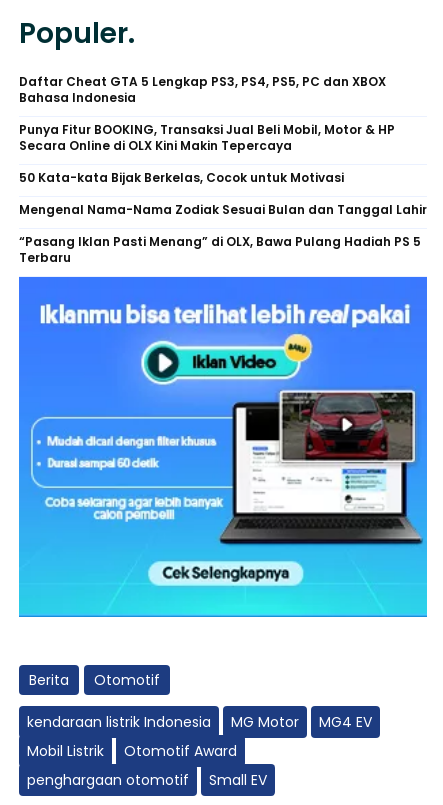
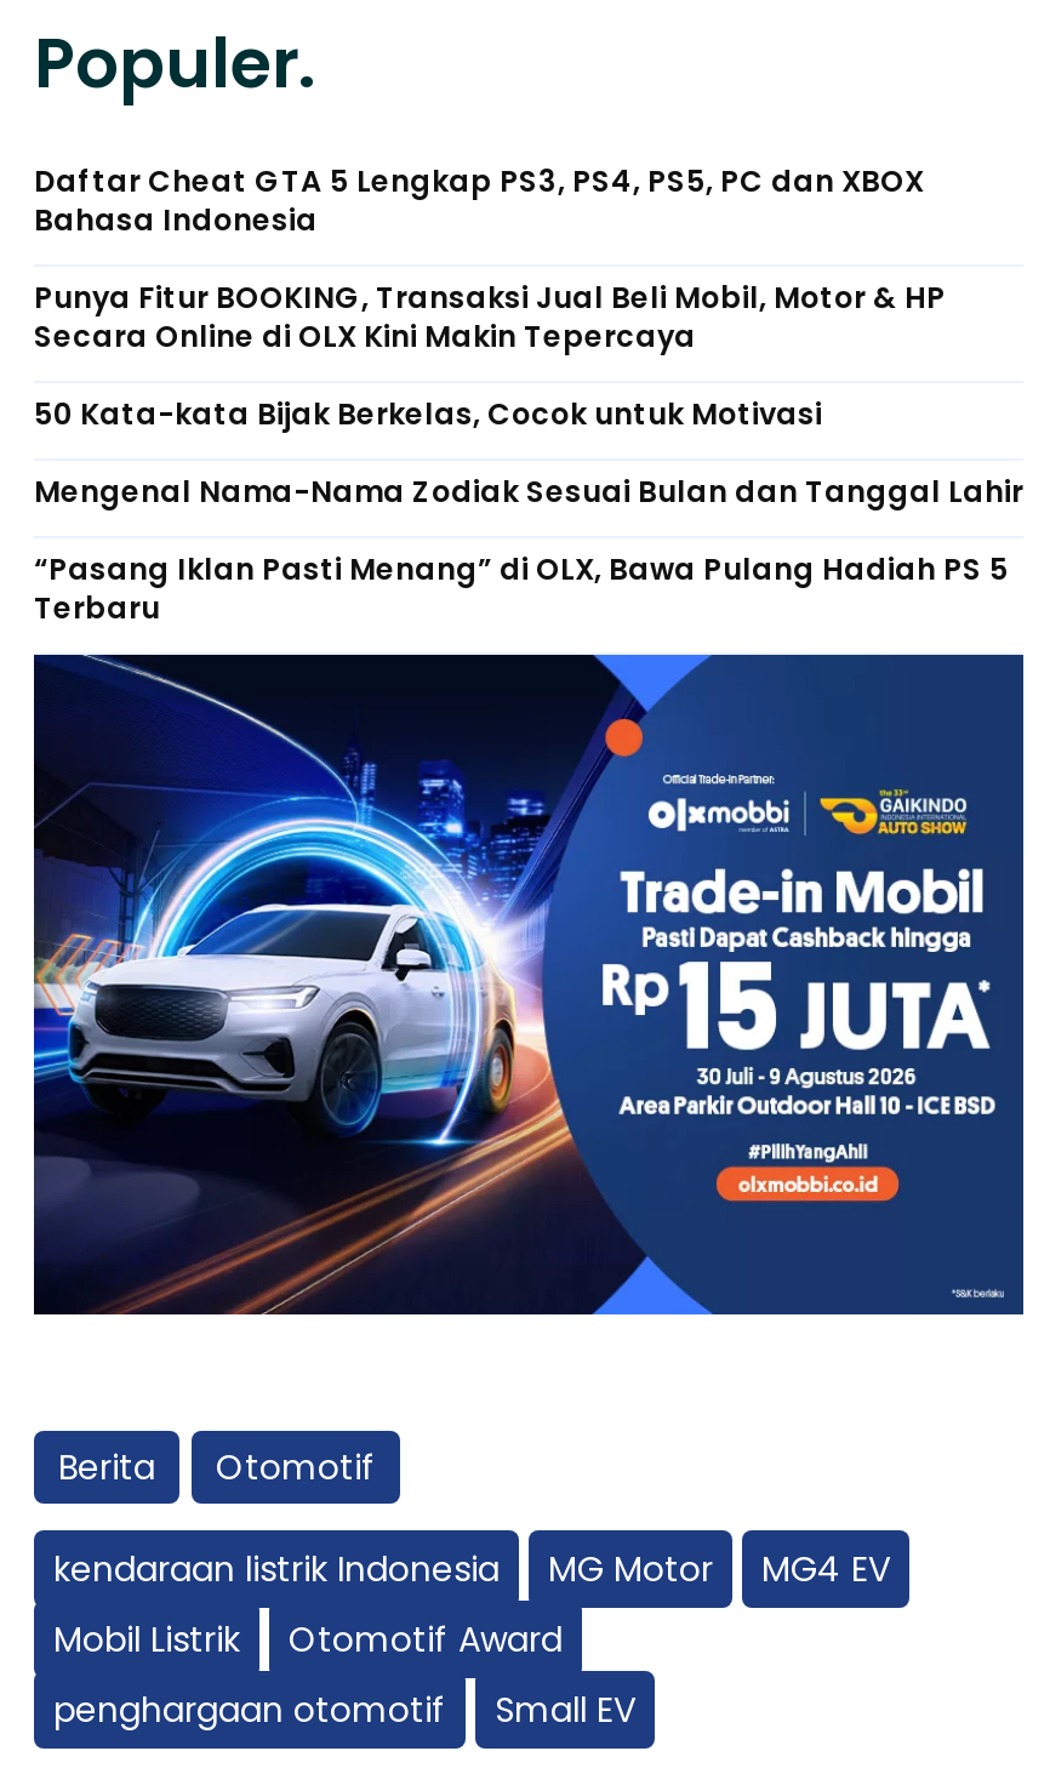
[18,276,428,618] [image] -> [32,652,1026,1317] [image]

